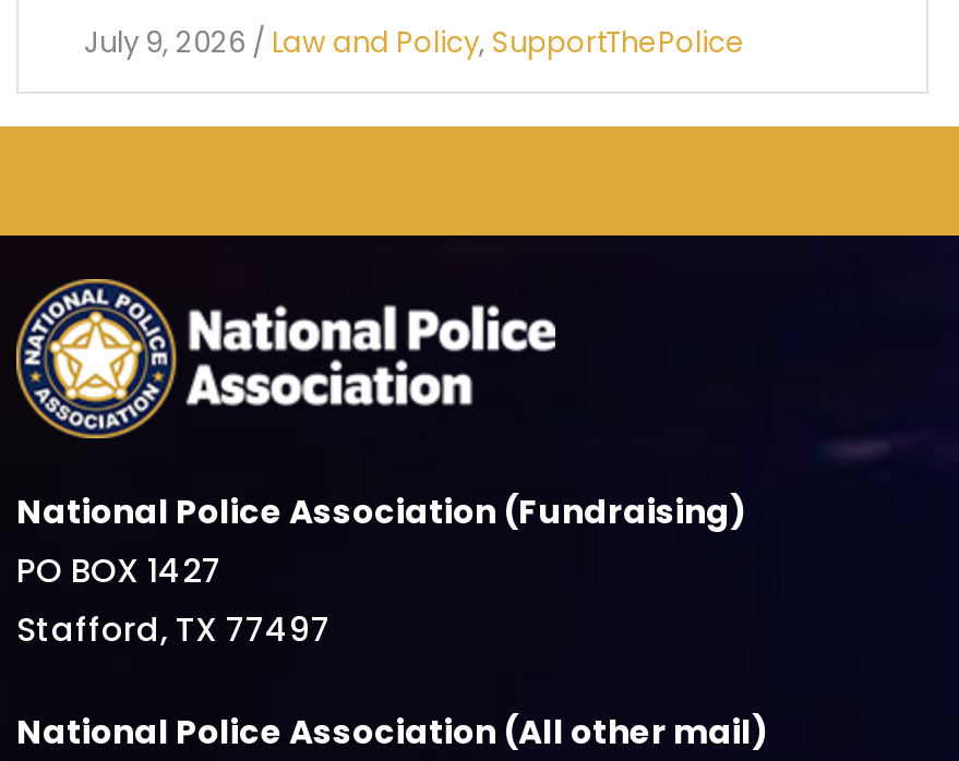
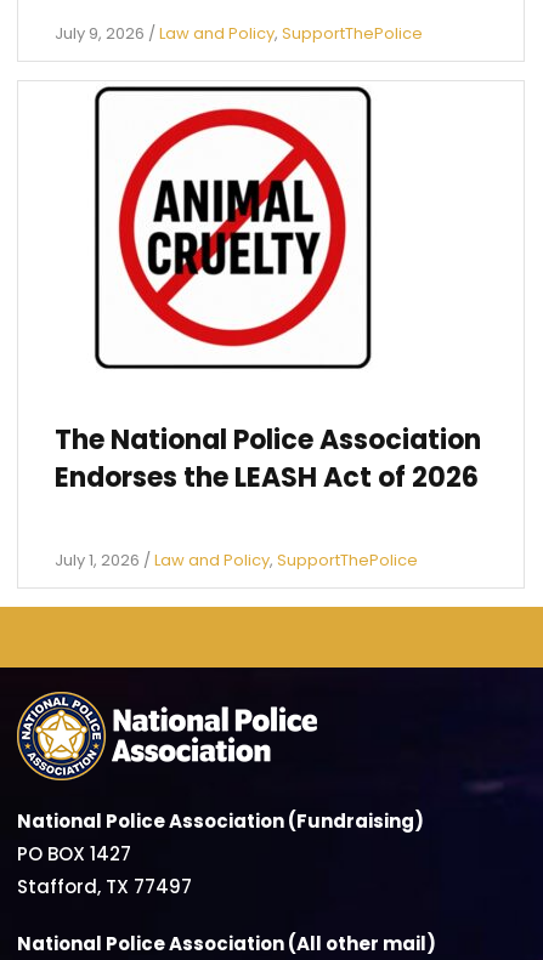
none -> [55,421,481,572] The National Police Association | Endorses the LEASH Act of 2026 | July 1, 2026 / Law and Policy, SupportThePolice
none -> [94,85,373,370] [image]

